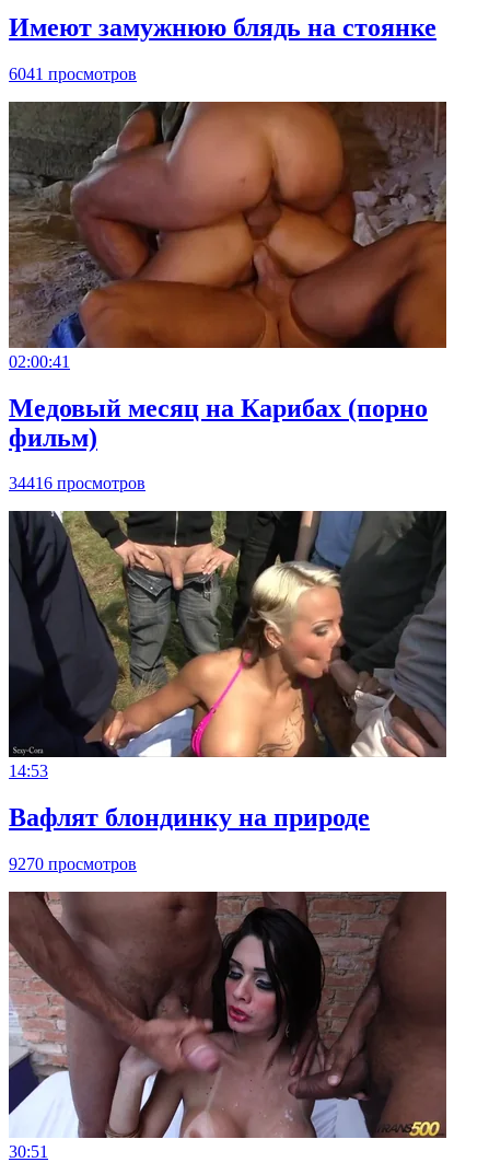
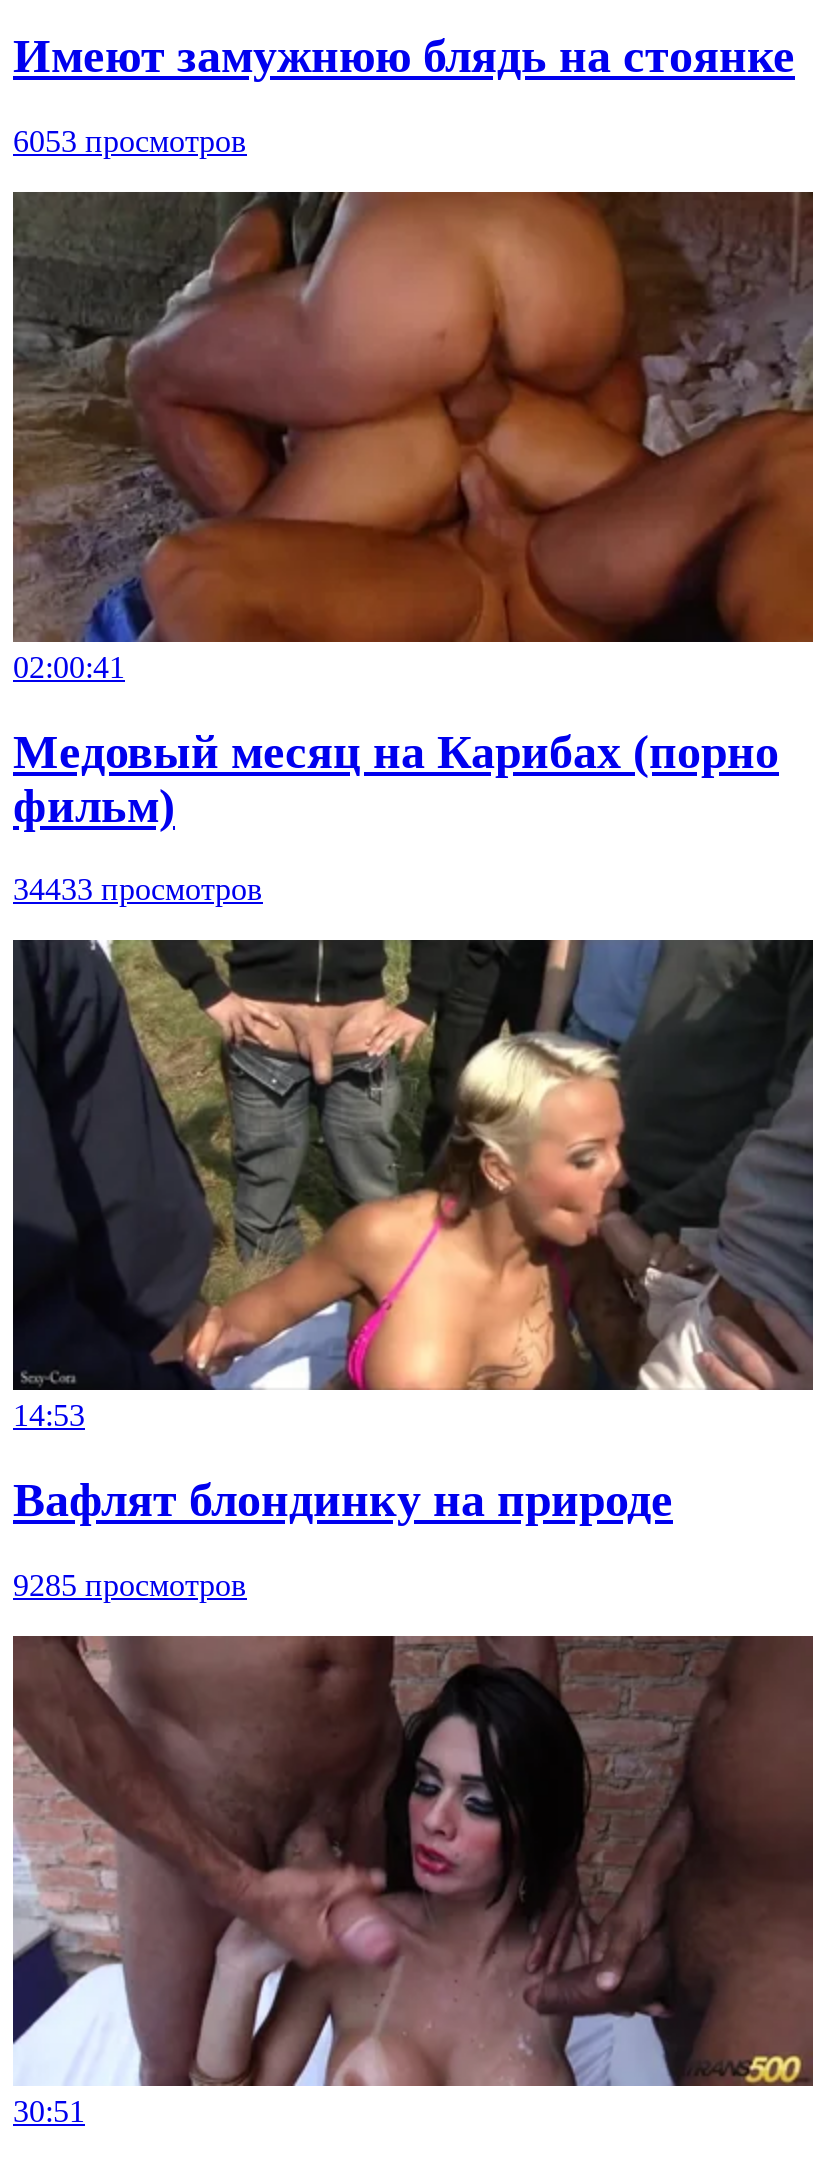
[9,64,137,83] 6041 просмотров -> [13,123,247,157] 6053 просмотров
[9,474,145,493] 34416 просмотров -> [13,873,263,907] 34433 просмотров
[9,855,137,873] 9270 просмотров -> [13,1568,247,1602] 9285 просмотров

